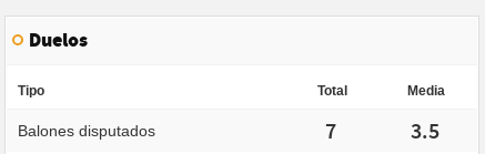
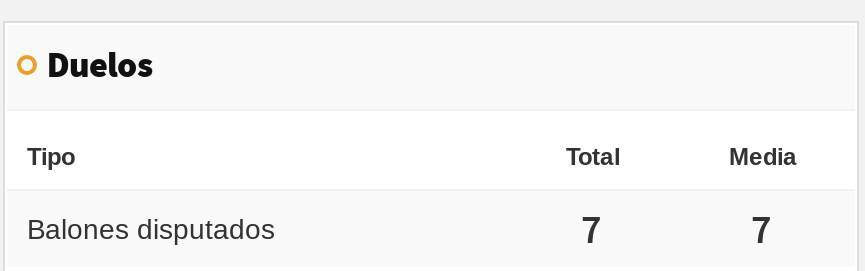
[411,116,439,145] 3.5 -> [751,203,771,255] 7

